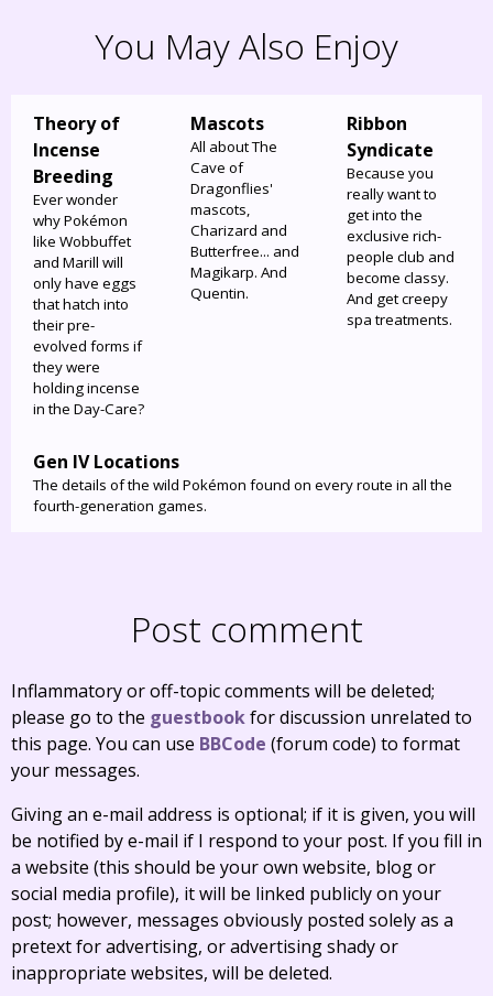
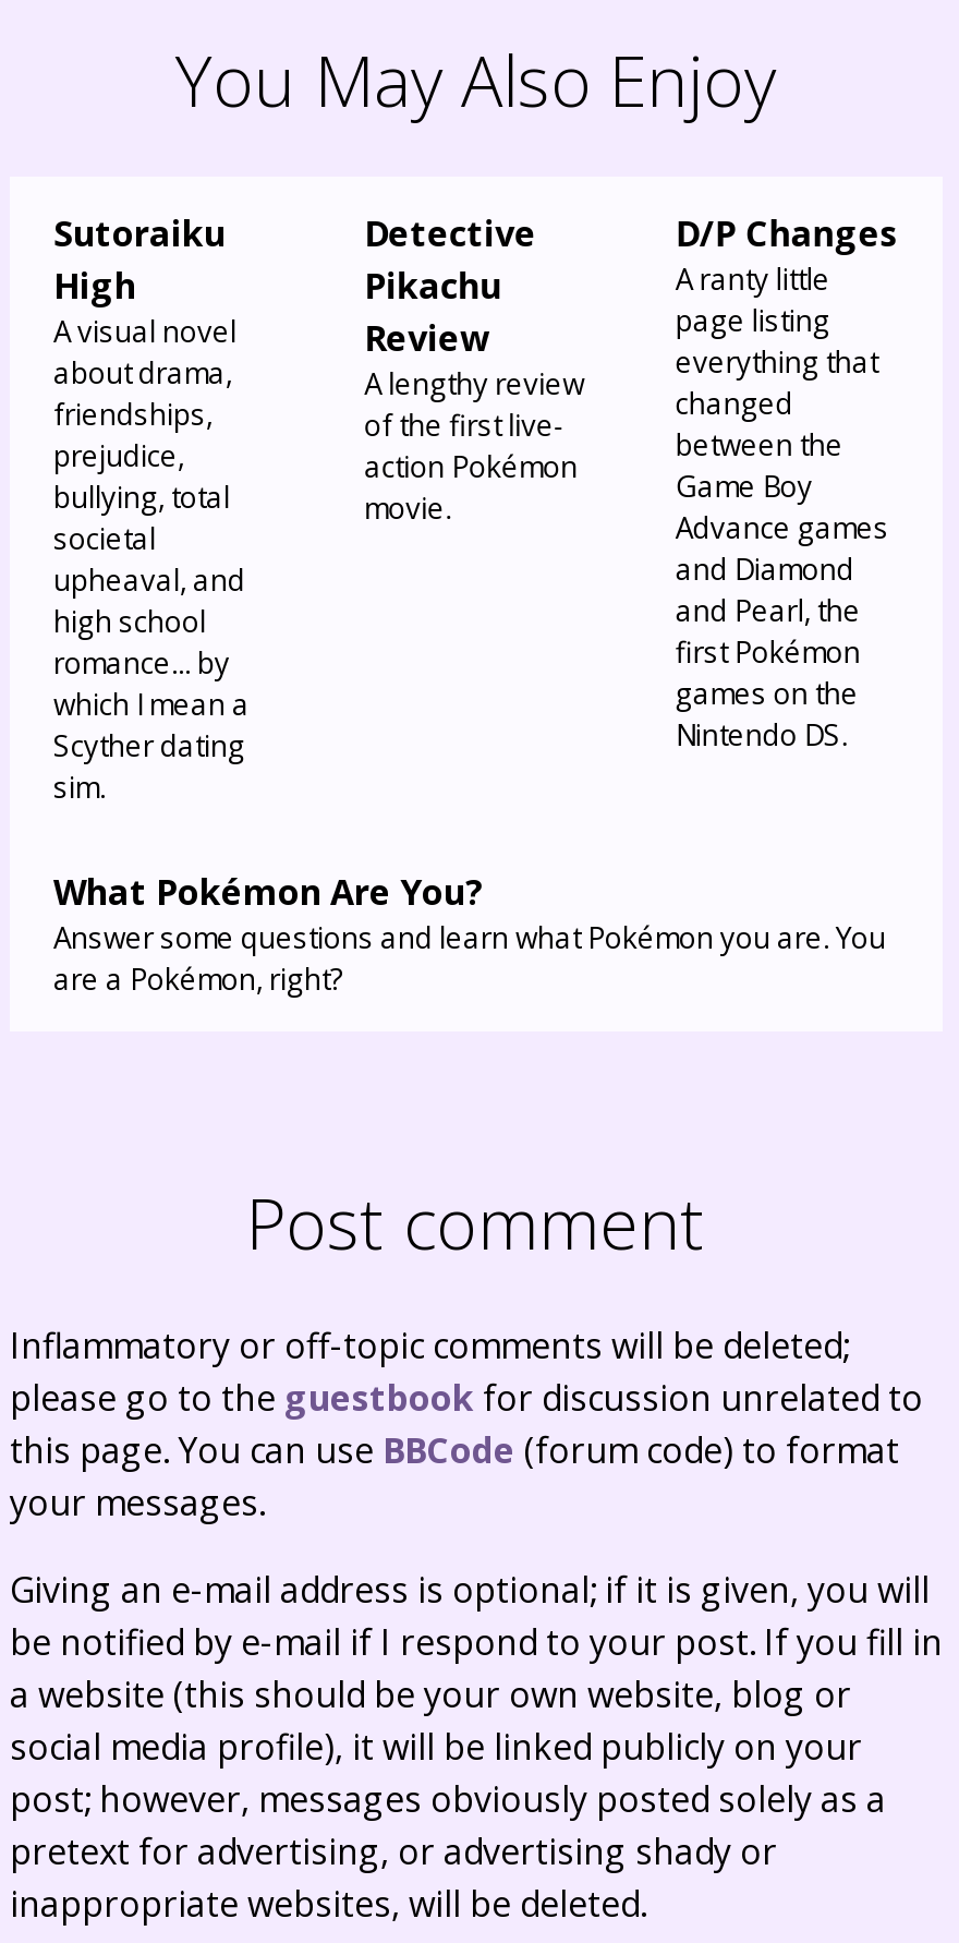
[33,111,144,418] Theory of | Incense | Breeding | Ever wonder | why Pokémon | like Wobbuffet | and Marill will | only have eggs | that hatch into | their pre- | evolved forms if | they were | holding incense | in the Day-Care? -> [53,209,250,806] Sutoraiku | High | A visual novel | about drama, | friendships, | prejudice, | bullying, total | societal | upheaval, and | high school | romance... by | which I mean a | Scyther dating | sim.
[190,111,299,303] Mascots | All about The | Cave of | Dragonflies' | mascots, | Charizard and | Butterfree... and | Magikarp. And | Quentin. -> [364,209,585,527] Detective | Pikachu | Review | A lengthy review | of the first live- | action Pokémon | movie.
[347,111,455,329] Ribbon | Syndicate | Because you | really want to | get into the | exclusive rich- | people club and | become classy. | And get creepy | spa treatments. -> [675,209,898,754] D/P Changes | A ranty little | page listing | everything that | changed | between the | Game Boy | Advance games | and Diamond | and Pearl, the | first Pokémon | games on the | Nintendo DS.
[33,450,452,516] Gen IV Locations | The details of the wild Pokémon found on every route in all the | fourth-generation games. -> [53,869,886,999] What Pokémon Are You? | Answer some questions and learn what Pokémon you are. You | are a Pokémon, right?

